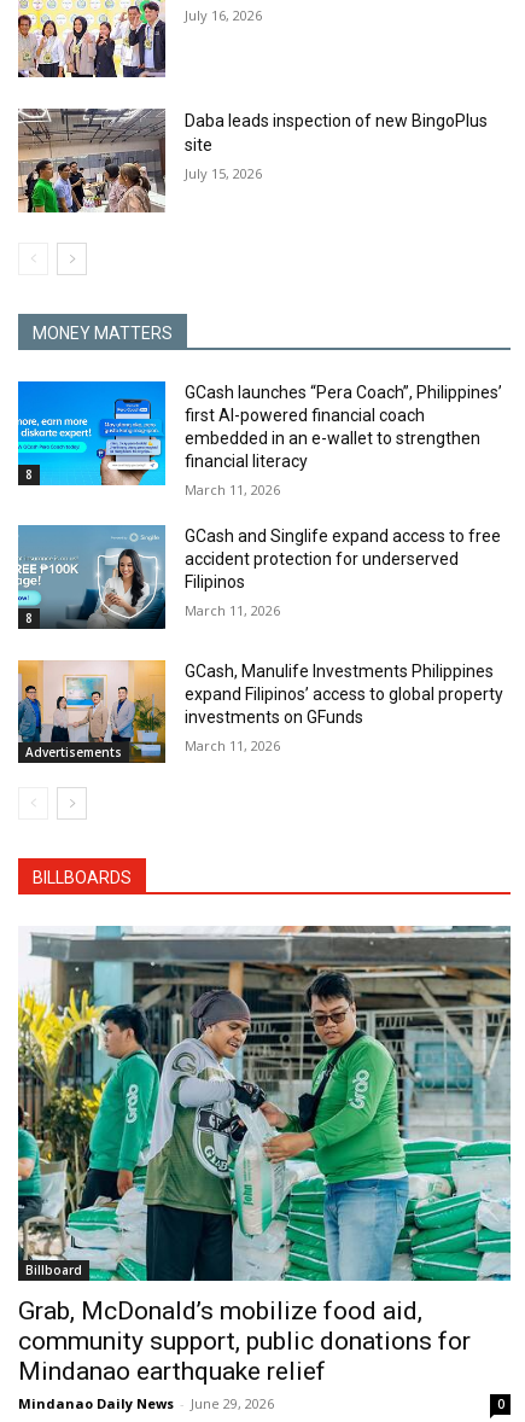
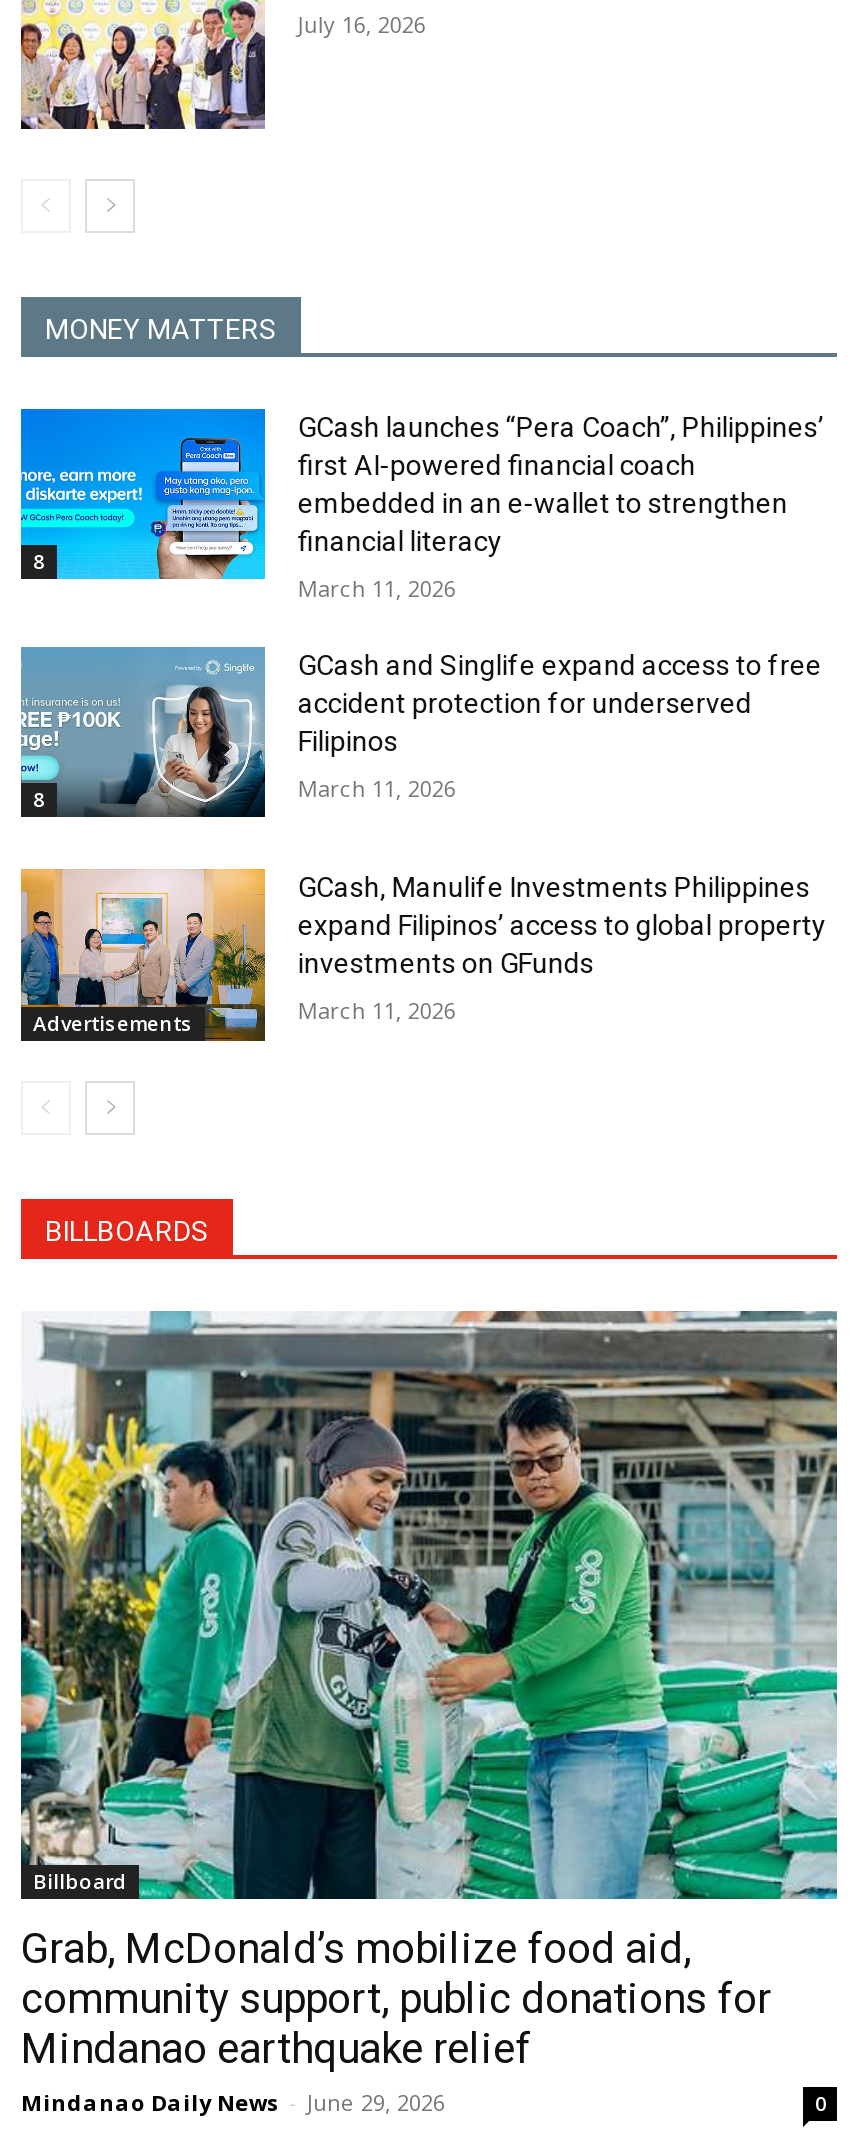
[18,107,488,214] [image] | Daba leads inspection of new BingoPlus | site | July 15, 2026 -> none

